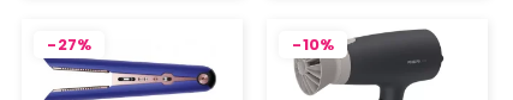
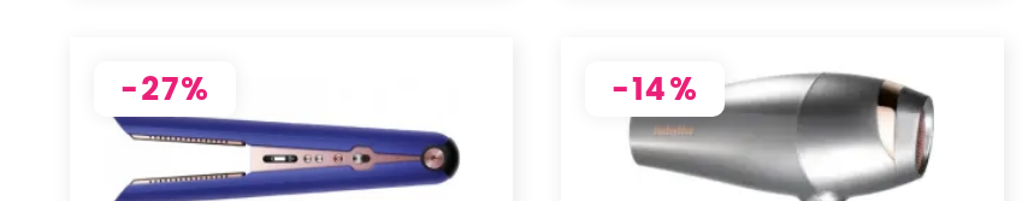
[292,34,334,56] -10% -> [612,67,699,113] -14%

